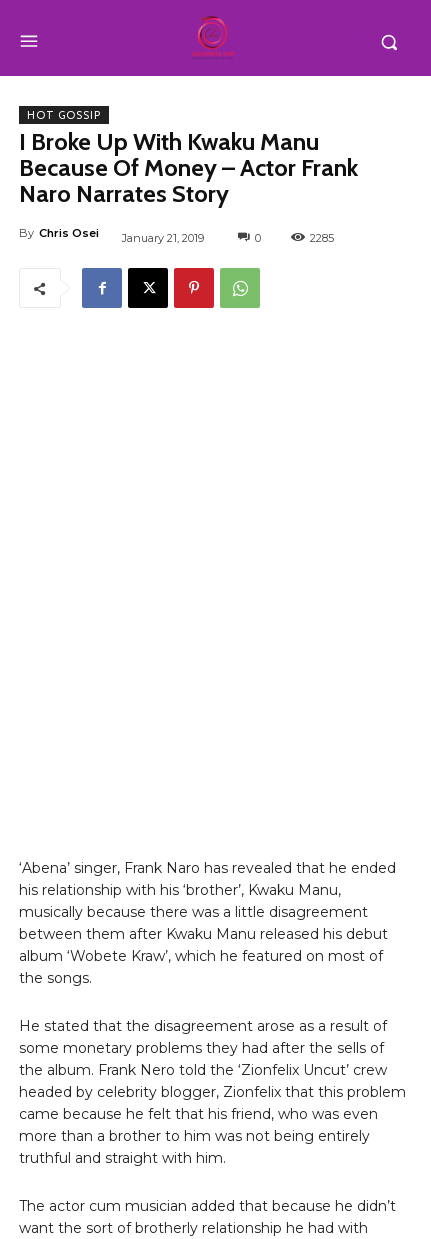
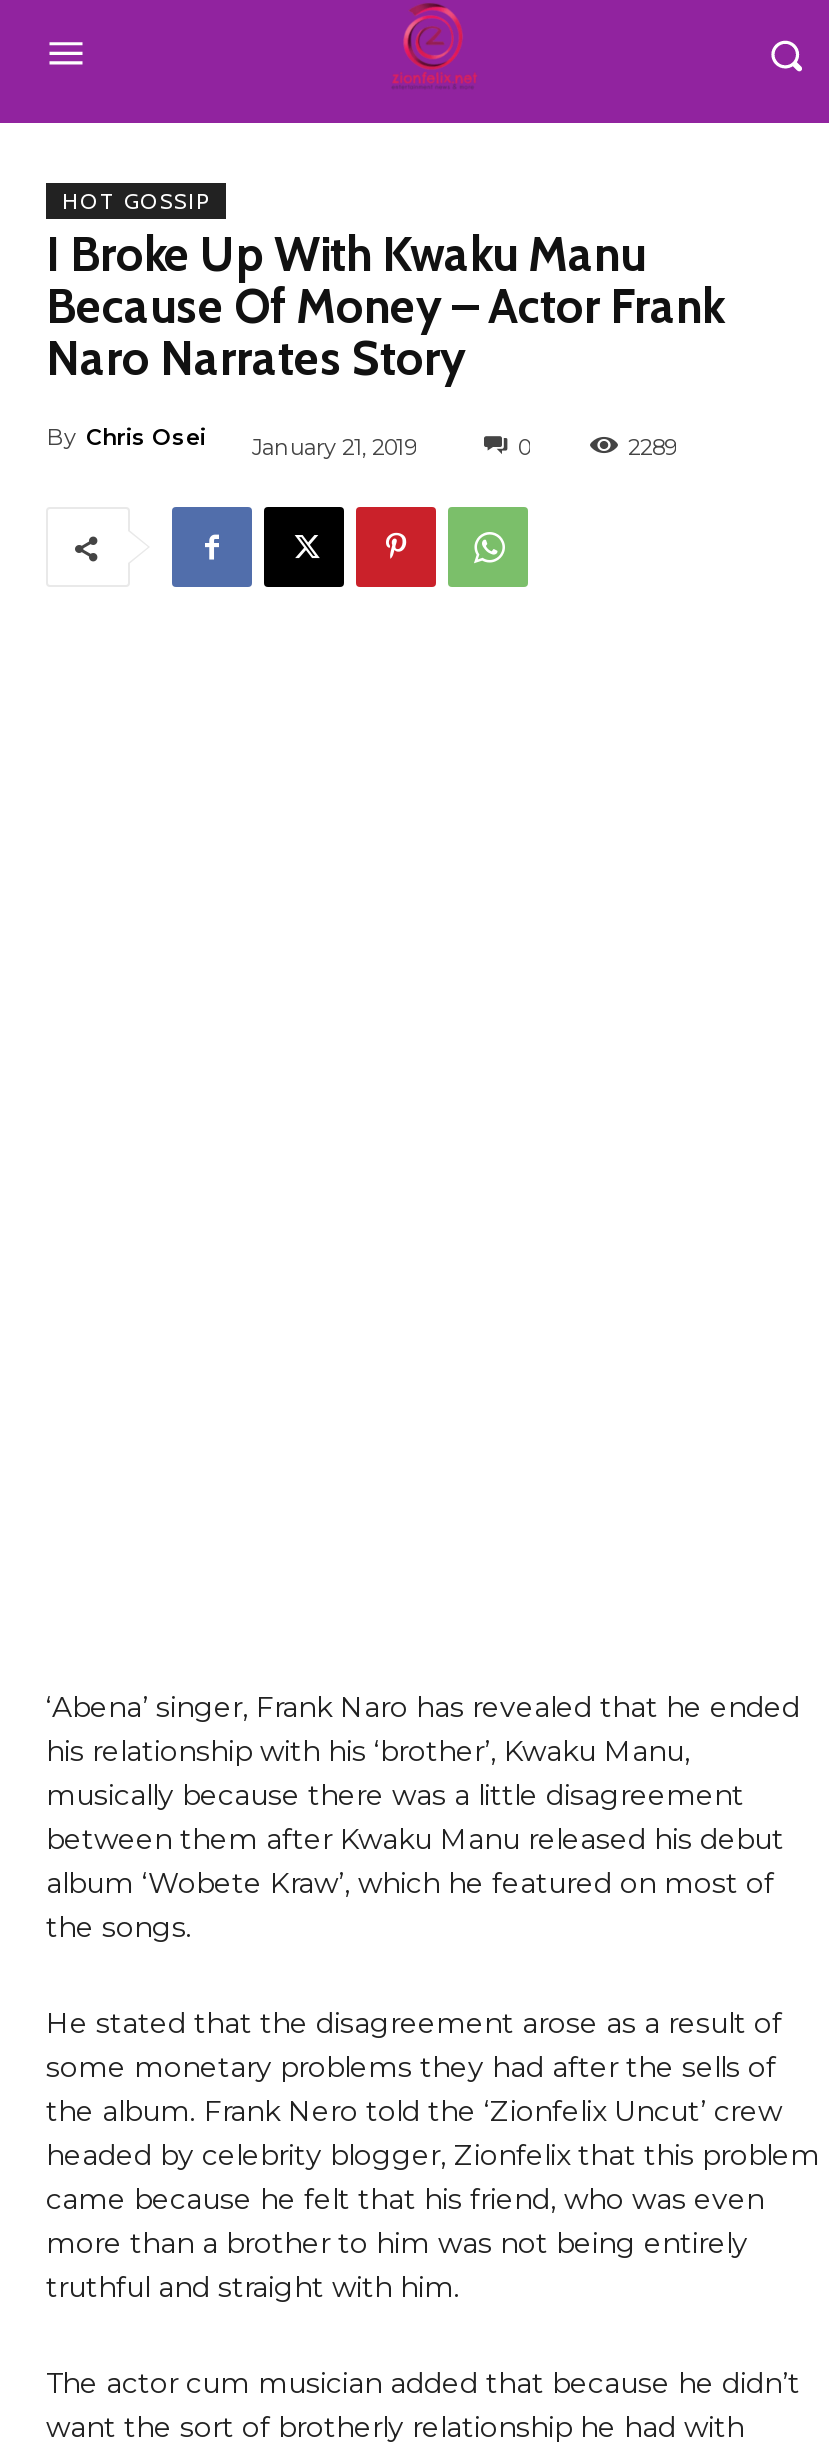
[310,231,334,245] 2285 -> [628,433,676,461] 2289

